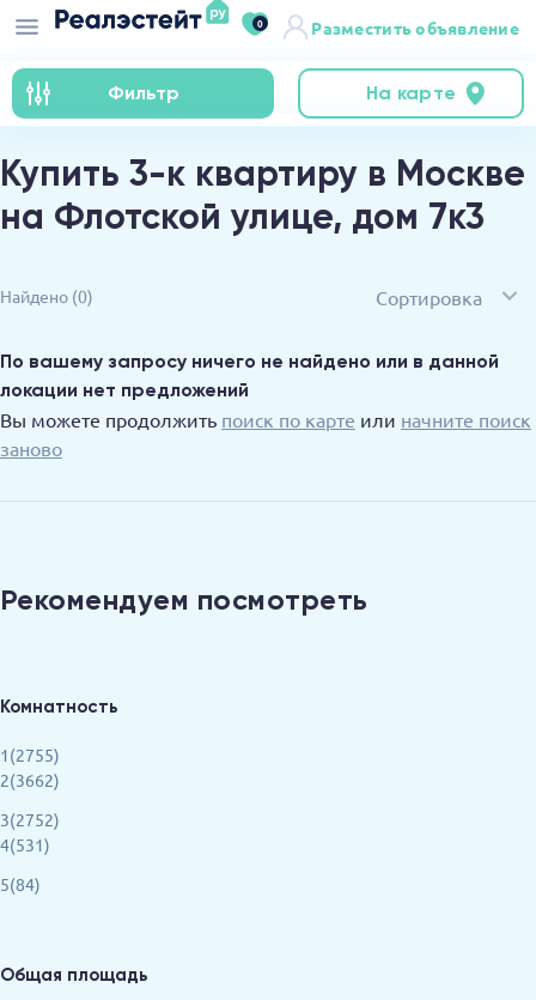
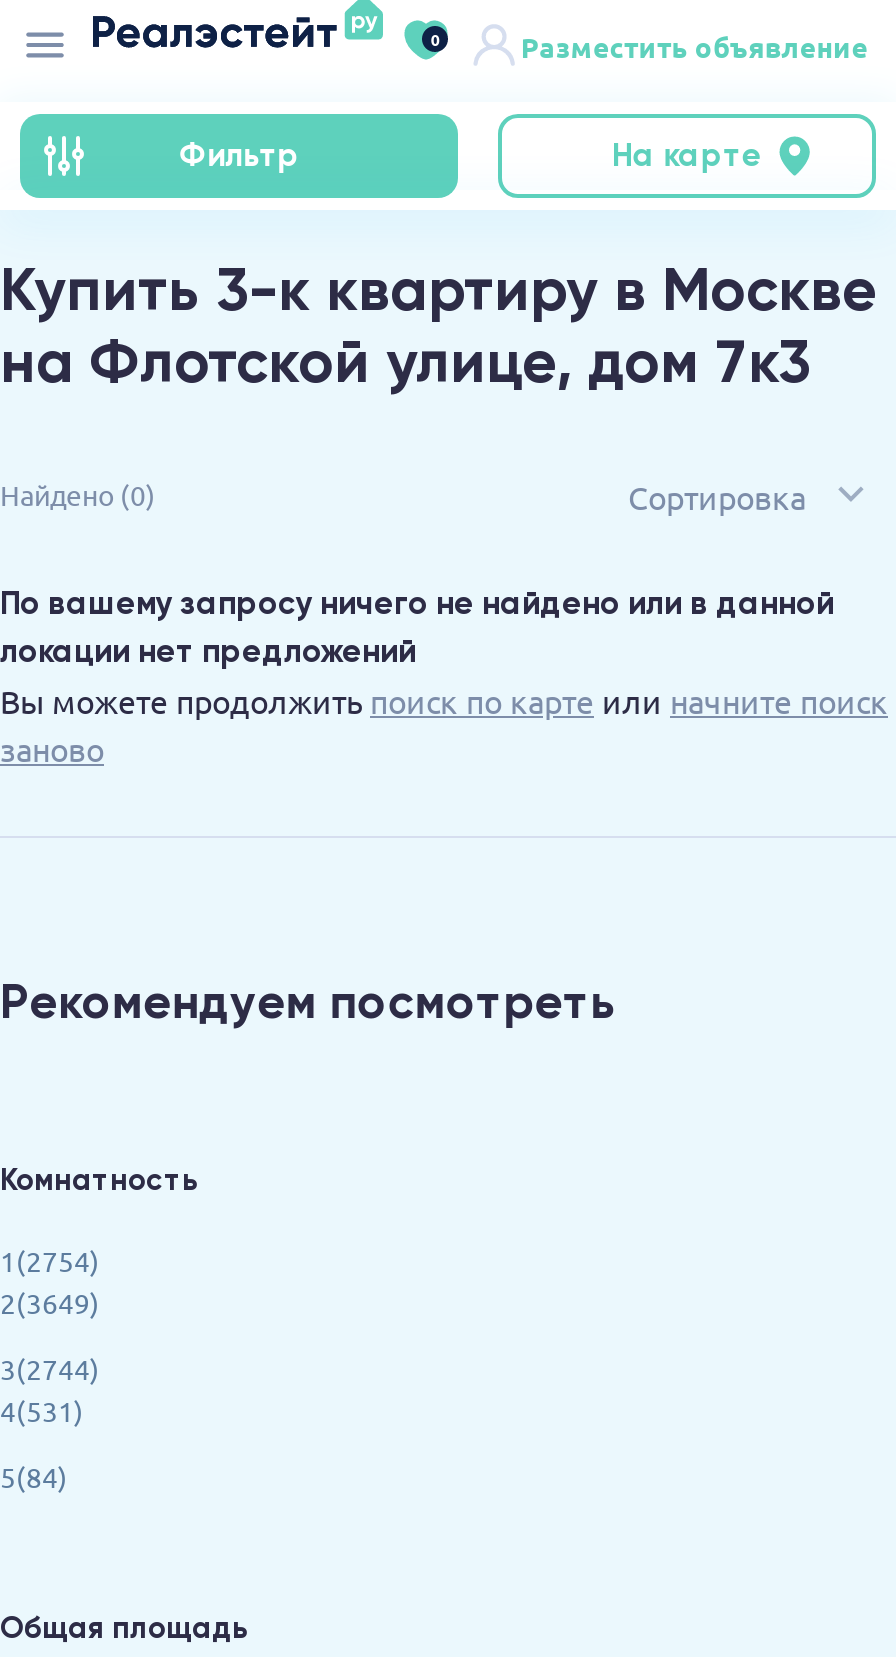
[0,744,60,766] 1(2755) -> [0,1242,100,1278] 1(2754)
[0,769,60,791] 2(3662) -> [0,1284,100,1320] 2(3649)
[0,809,60,830] 3(2752) -> [0,1350,100,1386] 3(2744)

